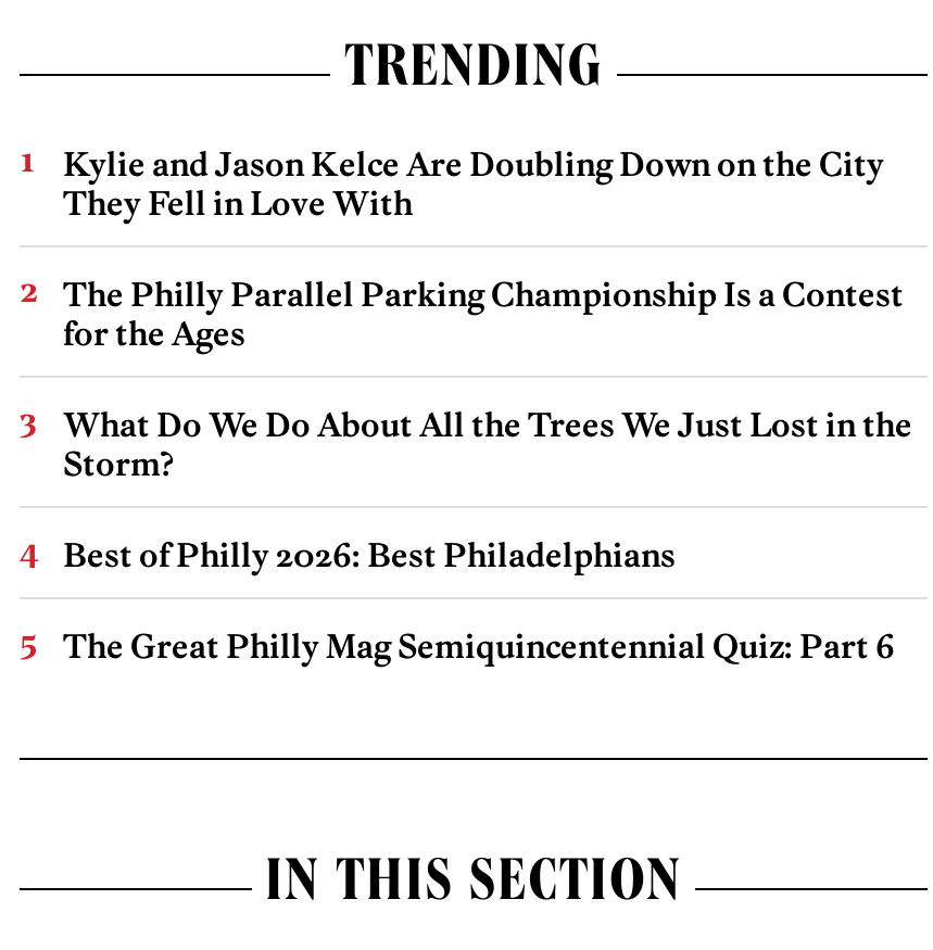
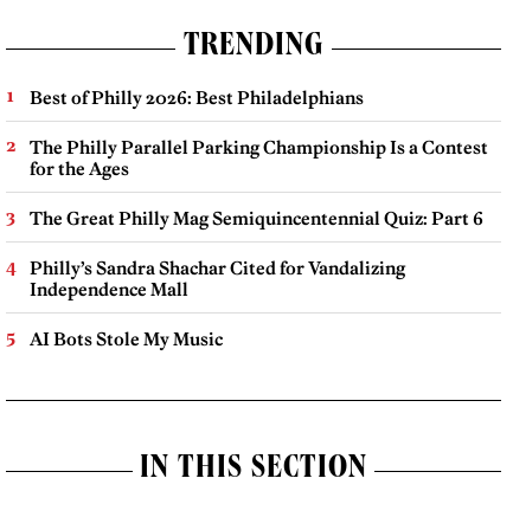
[63,143,884,223] Kylie and Jason Kelce Are Doubling Down on the City | They Fell in Love With -> none
[63,403,912,484] What Do We Do About All the Trees We Just Lost in the | Storm? -> none
moved [63,534,676,575] -> [30,86,364,109]: Best of Philly 2026: Best Philadelphians
moved [63,625,895,666] -> [30,207,483,229]: The Great Philly Mag Semiquincentennial Quiz: Part 6
none -> [30,256,405,350] Philly’s Sandra Shachar Cited for Vandalizing | Independence Mall | AI Bots Stole My Music

